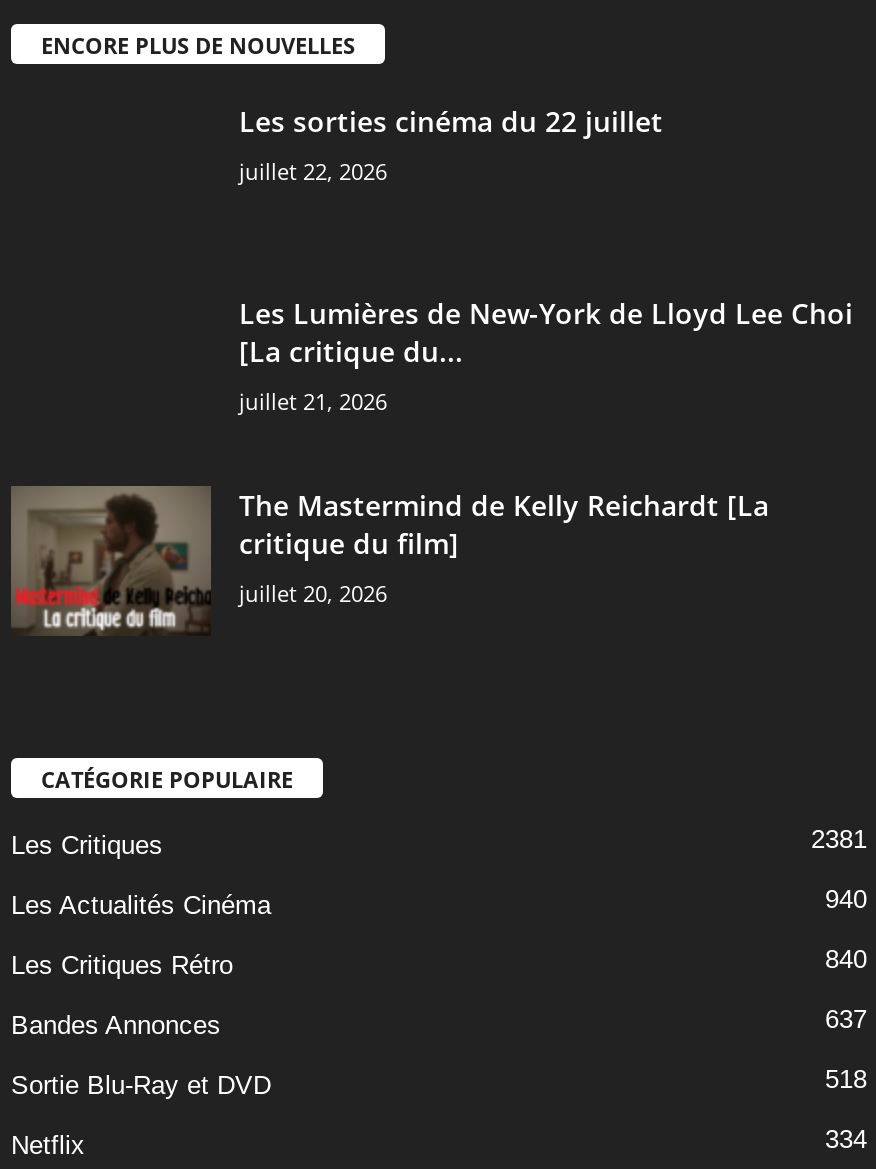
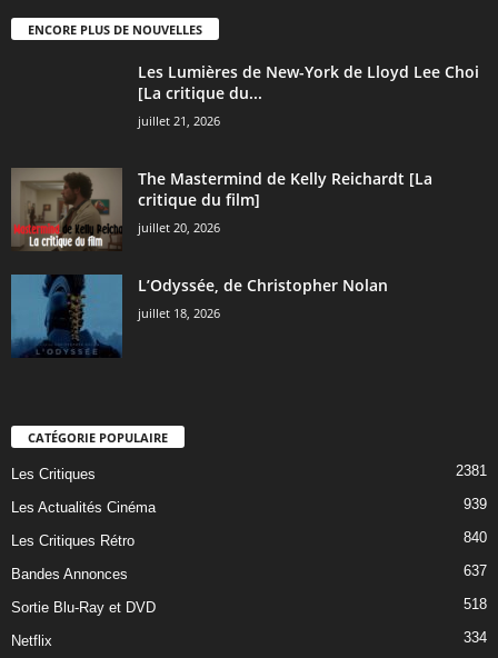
[239,102,663,186] Les sorties cinéma du 22 juillet | juillet 22, 2026 -> none
moved [9,294,853,638] -> [10,61,479,252]: [image] | Les Lumières de New-York de Lloyd Lee Choi | [La critique du... | juillet 21, 2026 | The Mastermind de Kelly Reichardt [La | critique du film] | juillet 20, 2026
none -> [11,274,388,357] [image] | L’Odyssée, de Christopher Nolan | juillet 18, 2026
[825,884,867,914] 940 -> [464,496,487,512] 939

